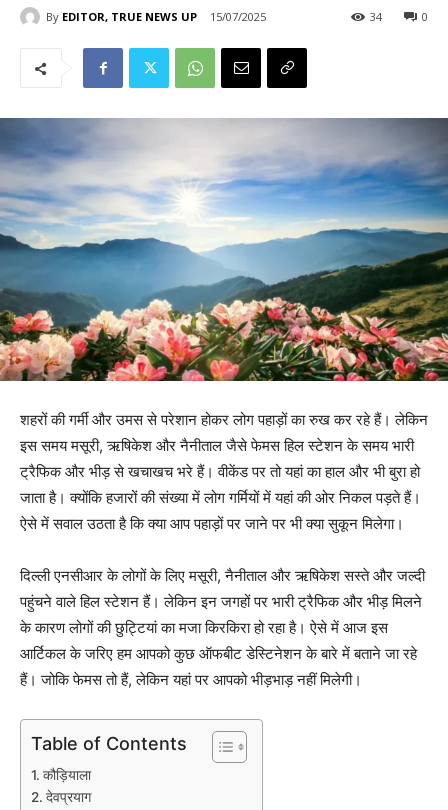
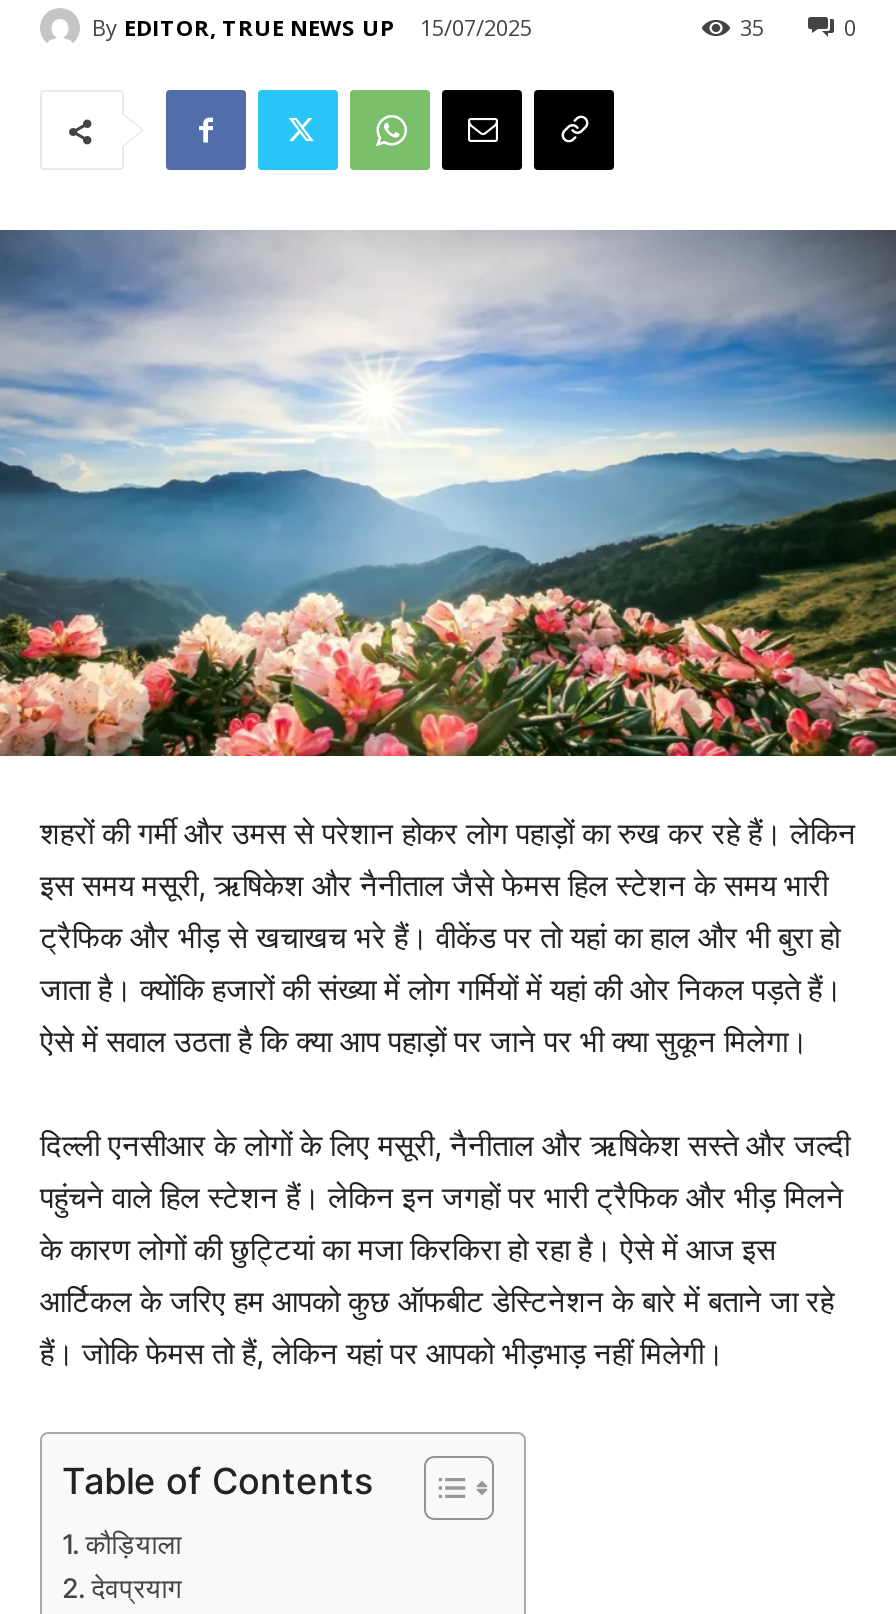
[370,9,382,24] 34 -> [740,12,764,42] 35

